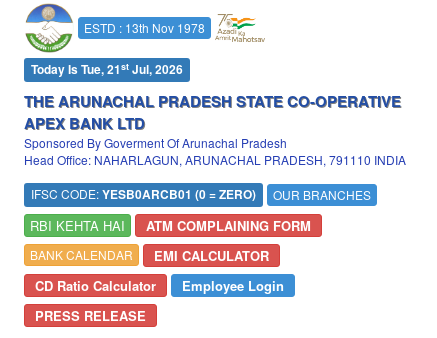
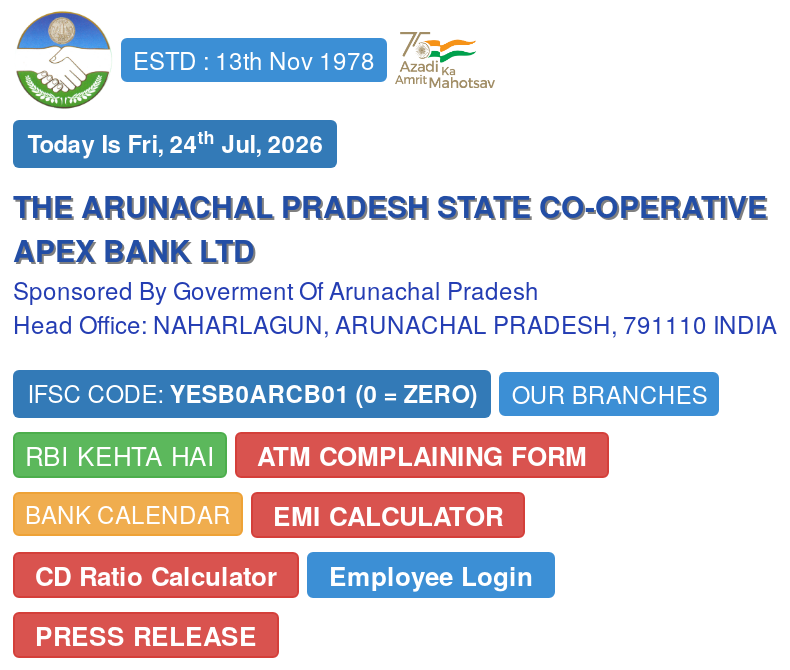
[31,59,183,78] Today Is Tue, 21st Jul, 2026 -> [27,123,323,160] Today Is Fri, 24th Jul, 2026

